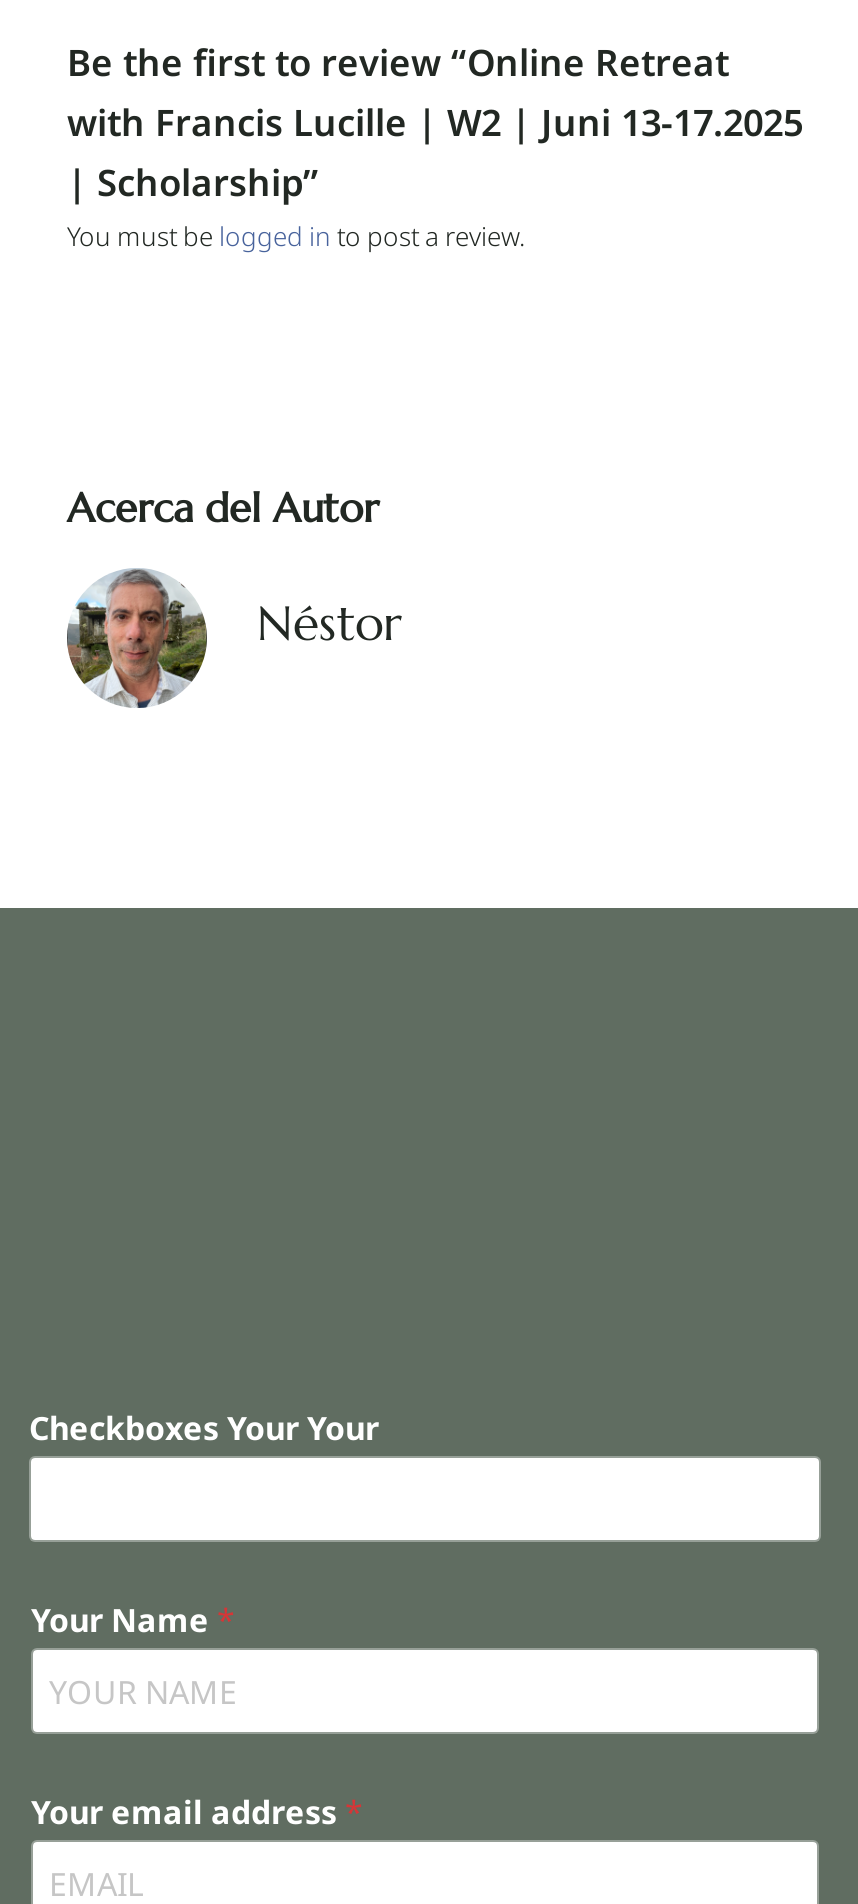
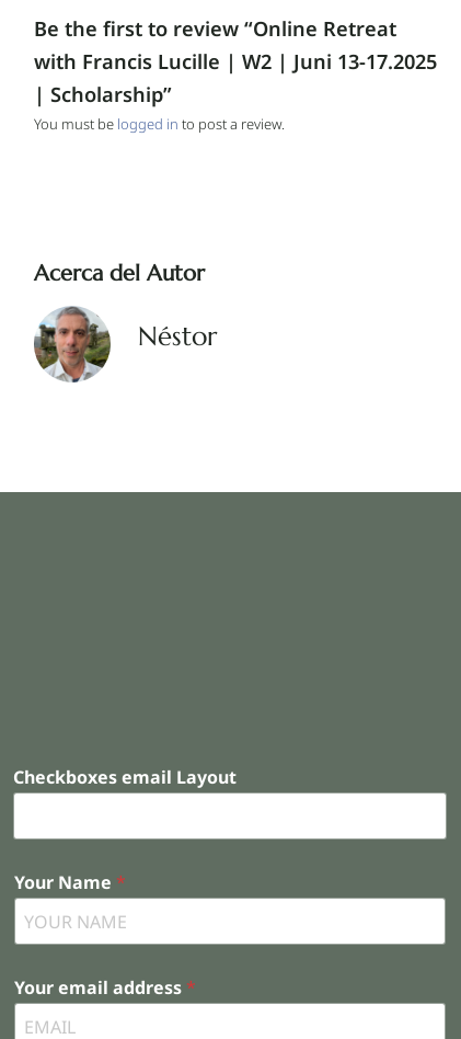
[29,1406,379,1450] Checkboxes Your Your -> [13,765,237,789] Checkboxes email Layout

